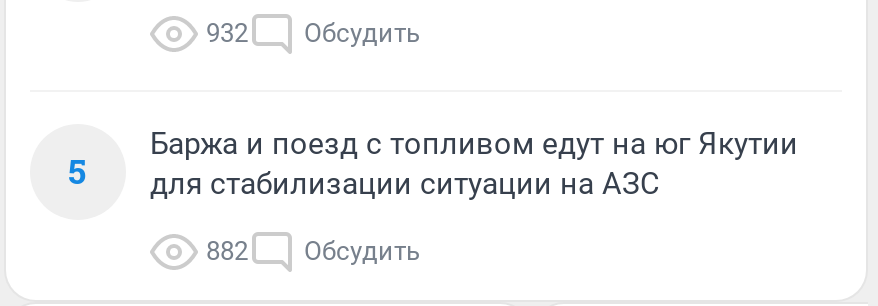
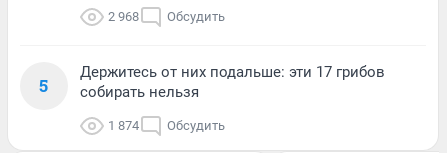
[206,19,420,49] 932 Обсудить -> [108,9,225,24] 2 968 Обсудить
[150,127,798,203] Баржа и поезд с топливом едут на юг Якутии | для стабилизации ситуации на АЗС -> [80,63,385,101] Держитесь от них подальше: эти 17 грибов | собирать нельзя
[206,237,420,267] 882 Обсудить -> [108,118,225,133] 1 874 Обсудить

